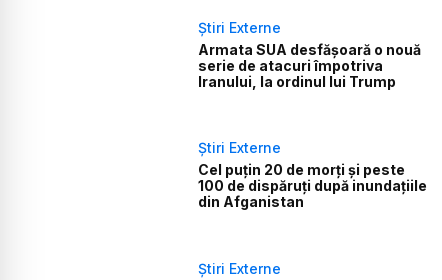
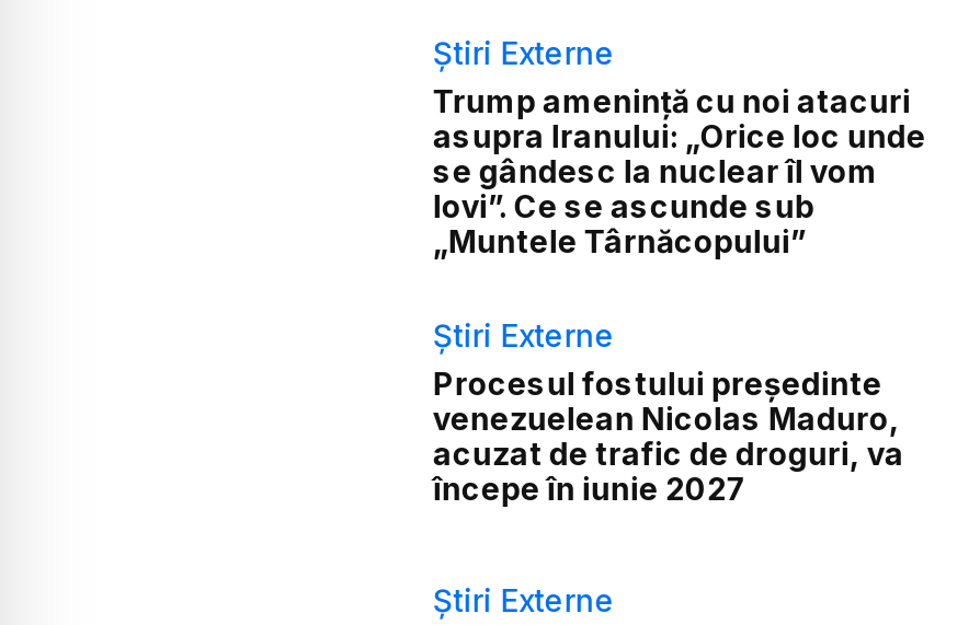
[198,41,421,90] Armata SUA desfășoară o nouă | serie de atacuri împotriva | Iranului, la ordinul lui Trump -> [433,83,926,260] Trump amenință cu noi atacuri | asupra Iranului: „Orice loc unde | se gândesc la nuclear îl vom | lovi”. Ce se ascunde sub | „Muntele Târnăcopului”
[198,161,427,210] Cel puțin 20 de morți și peste | 100 de dispăruți după inundațiile | din Afganistan -> [433,365,904,507] Procesul fostului președinte | venezuelean Nicolas Maduro, | acuzat de trafic de droguri, va | începe în iunie 2027

